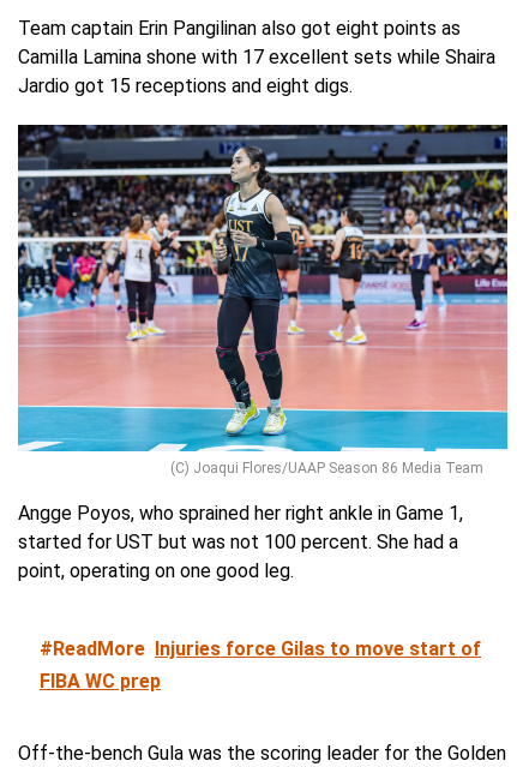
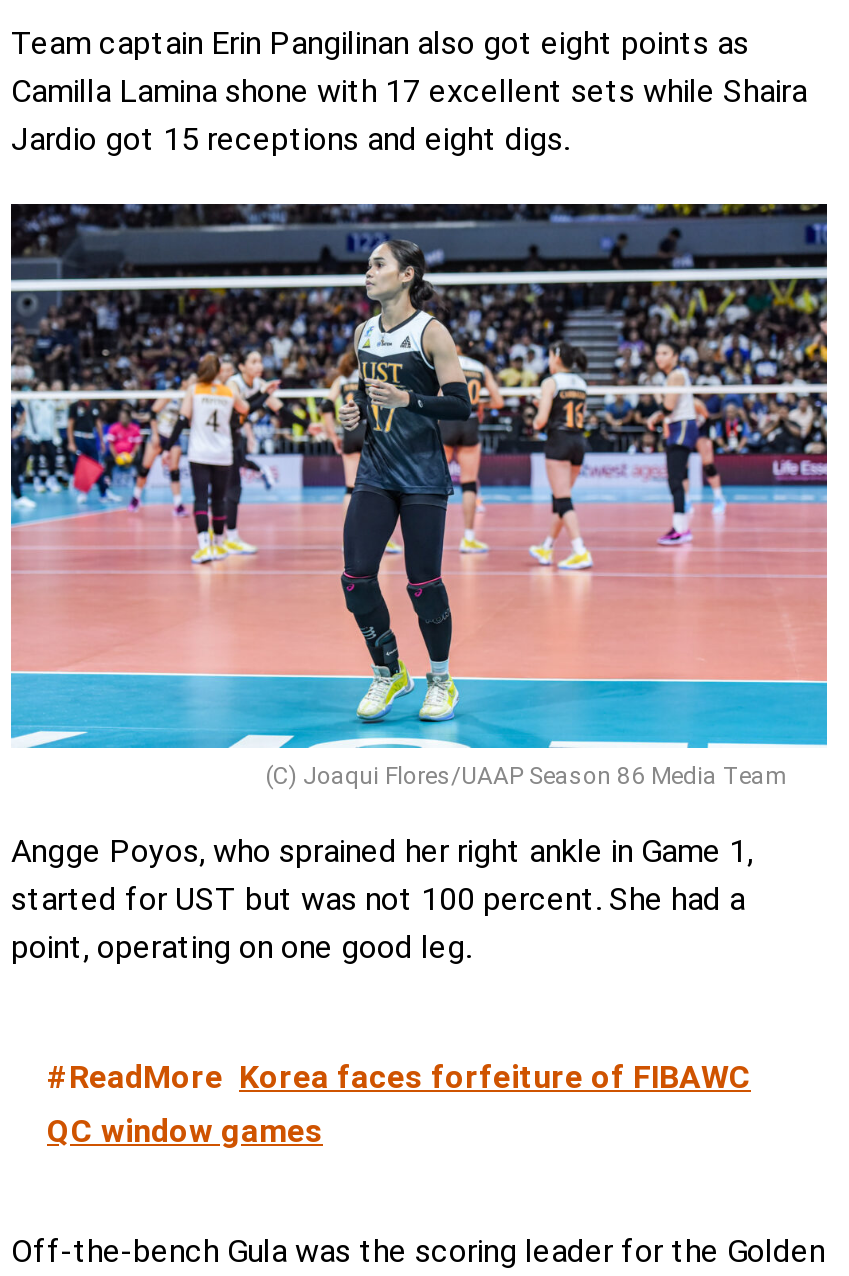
[40,637,481,692] #ReadMore Injuries force Gilas to move start of | FIBA WC prep -> [47,1059,751,1151] #ReadMore Korea faces forfeiture of FIBAWC | QC window games

